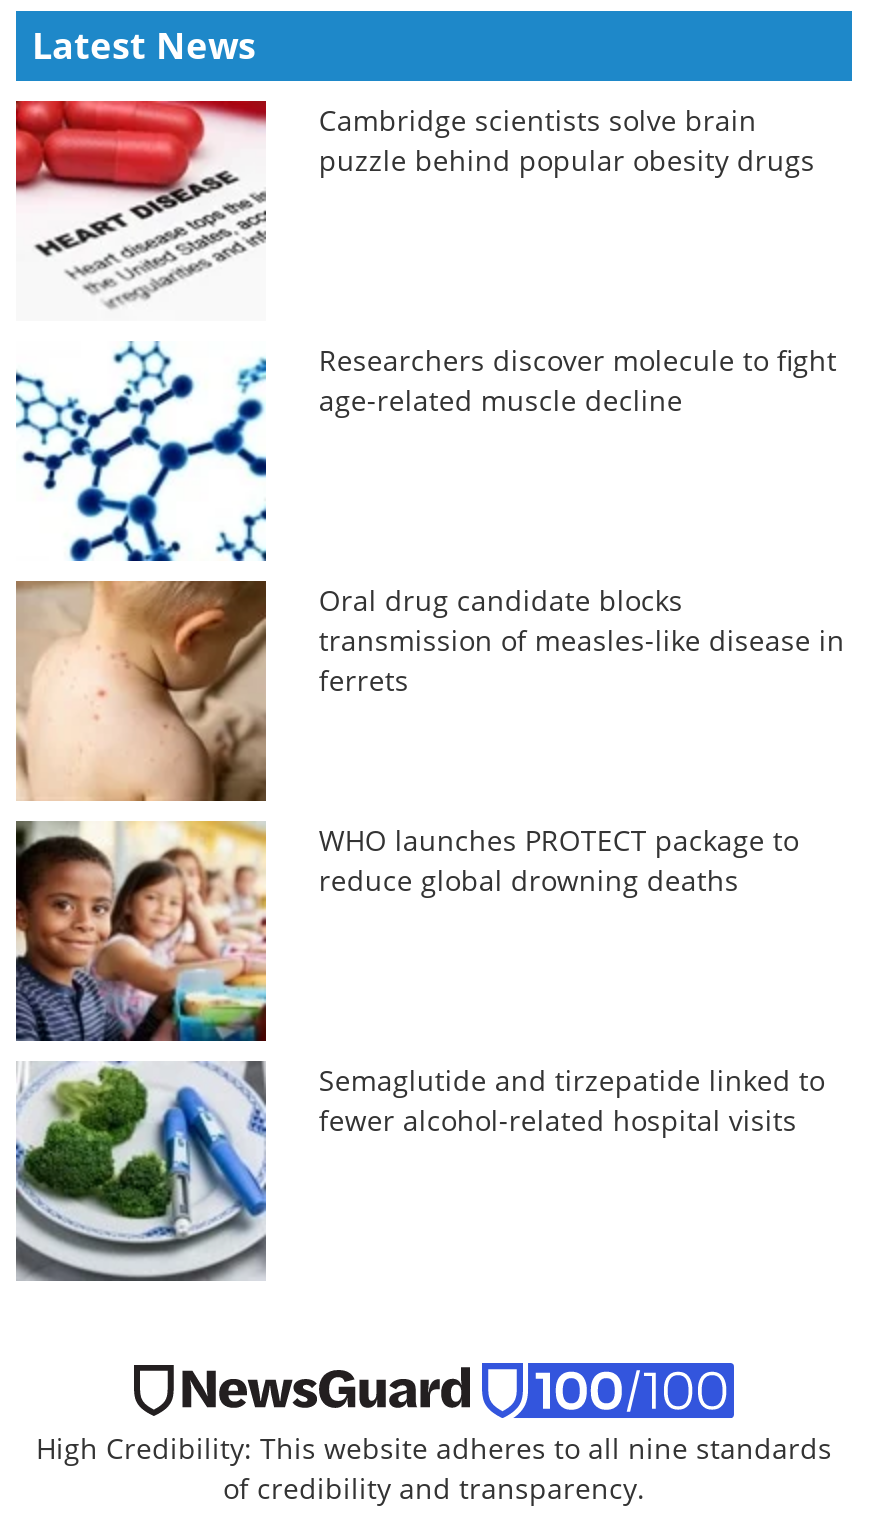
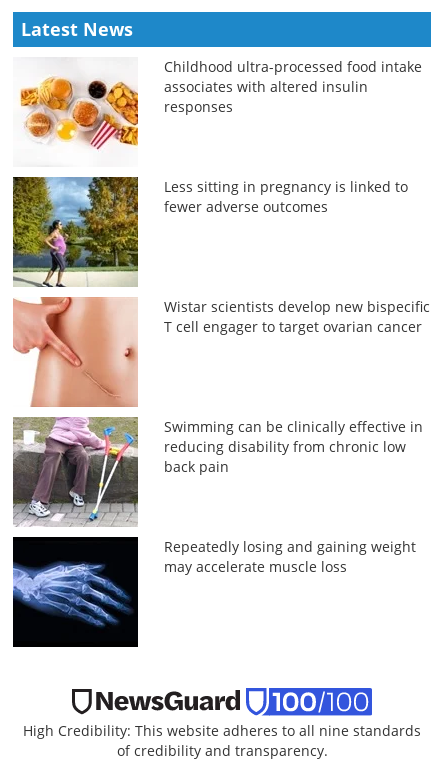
[14,99,815,309] [image] | Cambridge scientists solve brain | puzzle behind popular obesity drugs -> [13,57,422,160] [image] | Childhood ultra-processed food intake | associates with altered insulin | responses
[14,341,837,563] [image] | Researchers discover molecule to fight | age-related muscle decline -> [12,176,408,288] [image] | Less sitting in pregnancy is linked to | fewer adverse outcomes
[14,579,845,803] [image] | Oral drug candidate blocks | transmission of measles-like disease in | ferrets -> [13,297,430,408] [image] | Wistar scientists develop new bispecific | T cell engager to target ovarian cancer
[14,821,799,1043] [image] | WHO launches PROTECT package to | reduce global drowning deaths -> [12,417,423,527] [image] | Swimming can be clinically effective in | reducing disability from chronic low | back pain
[14,1059,825,1283] [image] | Semaglutide and tirzepatide linked to | fewer alcohol-related hospital visits -> [12,536,416,648] [image] | Repeatedly losing and gaining weight | may accelerate muscle loss

